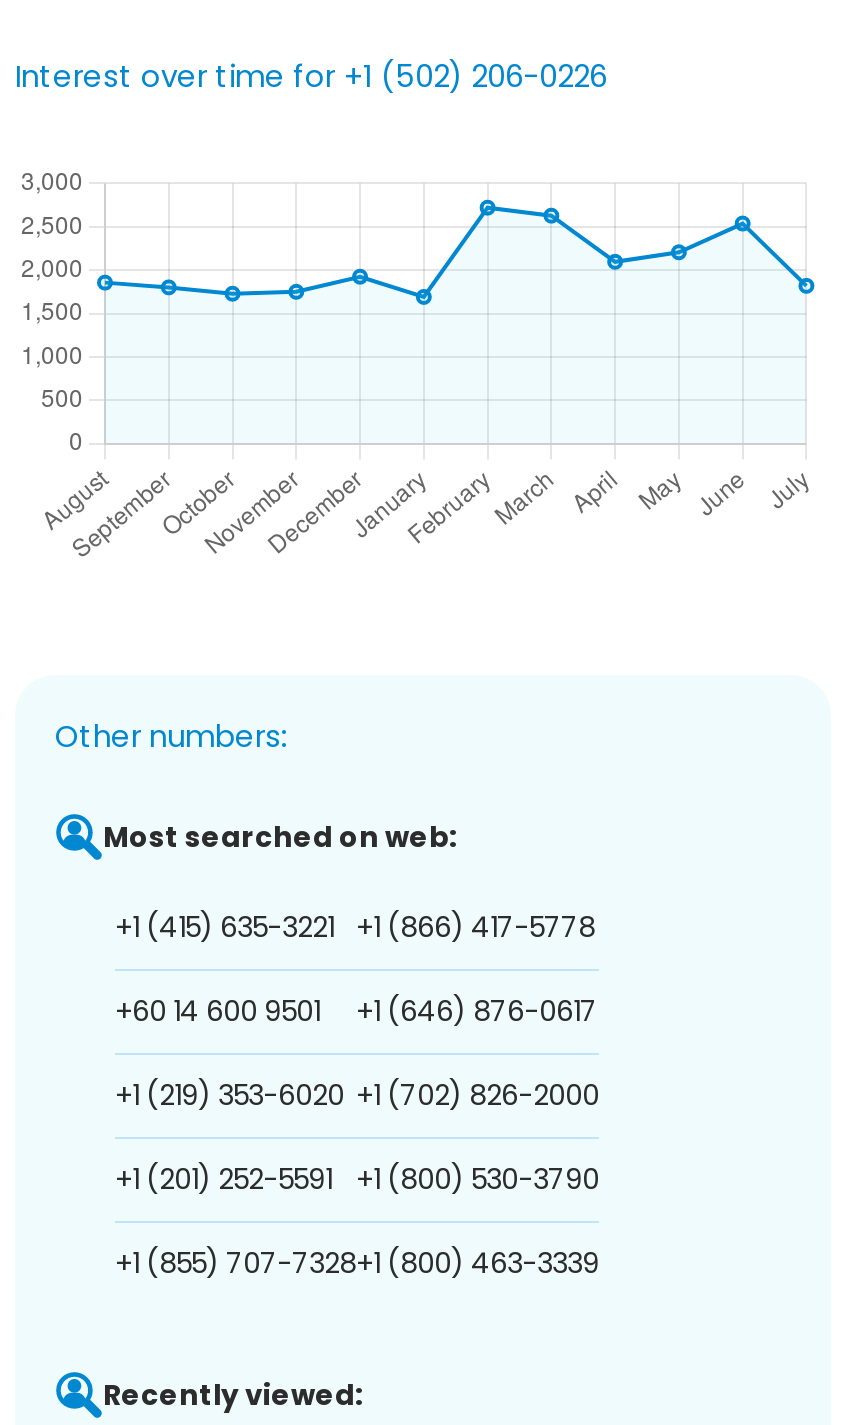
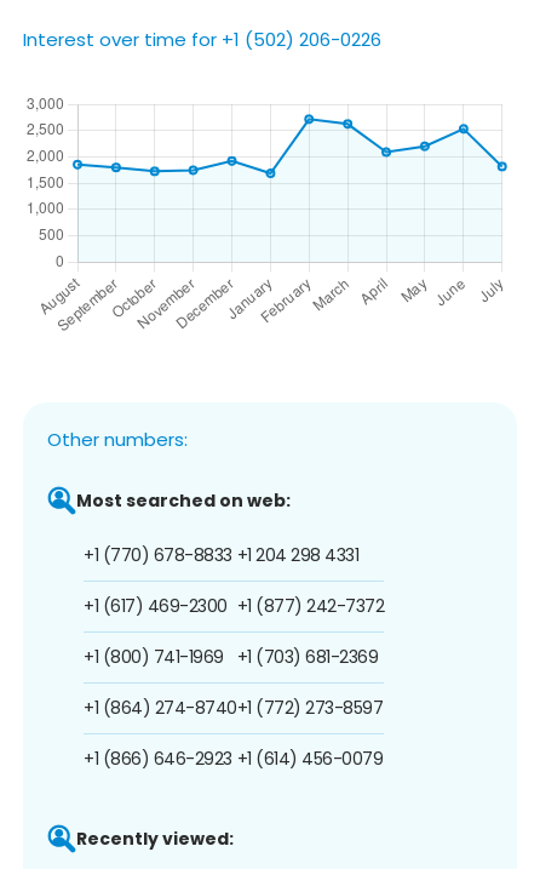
[115,906,334,946] +1 (415) 635-3221 -> [84,542,232,567] +1 (770) 678-8833
[356,906,595,946] +1 (866) 417-5778 -> [237,542,358,567] +1 204 298 4331
[115,990,320,1030] +60 14 600 9501 -> [84,593,227,618] +1 (617) 469-2300
[356,990,597,1030] +1 (646) 876-0617 -> [237,593,384,618] +1 (877) 242-7372
[115,1074,344,1114] +1 (219) 353-6020 -> [84,644,223,668] +1 (800) 741-1969
[356,1074,599,1114] +1 (702) 826-2000 -> [237,644,378,668] +1 (703) 681-2369
[115,1158,332,1198] +1 (201) 252-5591 -> [84,695,237,719] +1 (864) 274-8740
[356,1158,599,1198] +1 (800) 530-3790 -> [237,695,383,719] +1 (772) 273-8597
[115,1242,356,1282] +1 (855) 707-7328 -> [84,746,232,770] +1 (866) 646-2923
[356,1242,599,1282] +1 (800) 463-3339 -> [237,746,383,770] +1 (614) 456-0079

